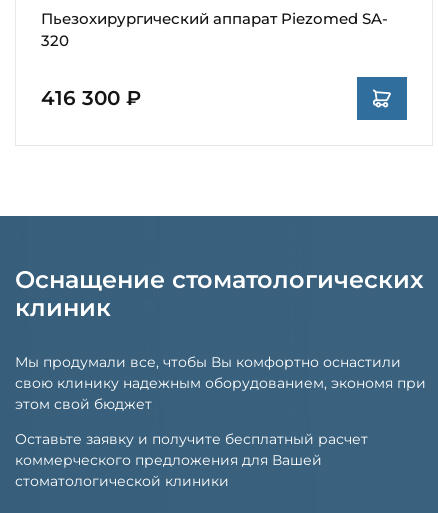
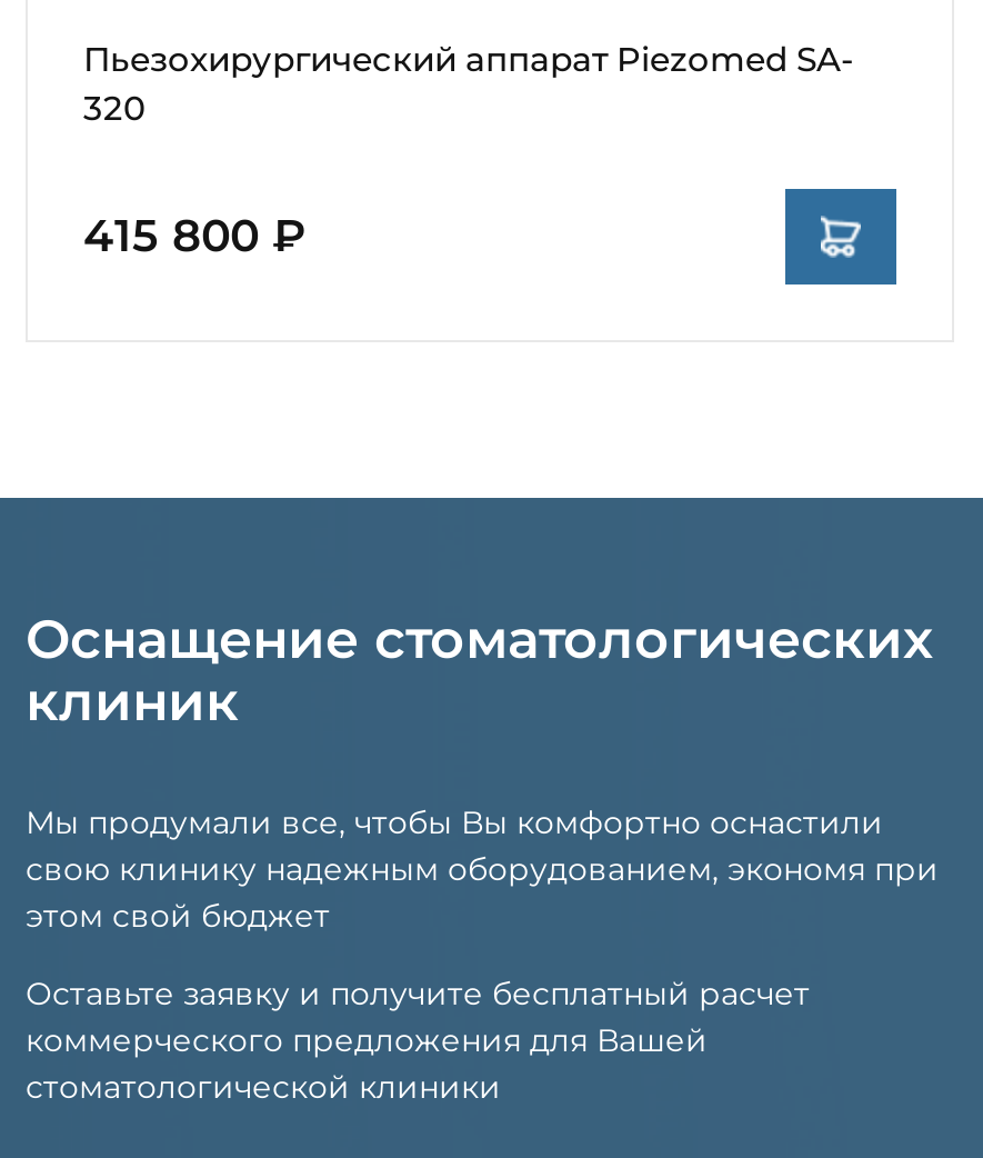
[41,85,141,109] 416 300 ₽ -> [83,208,305,261] 415 800 ₽

